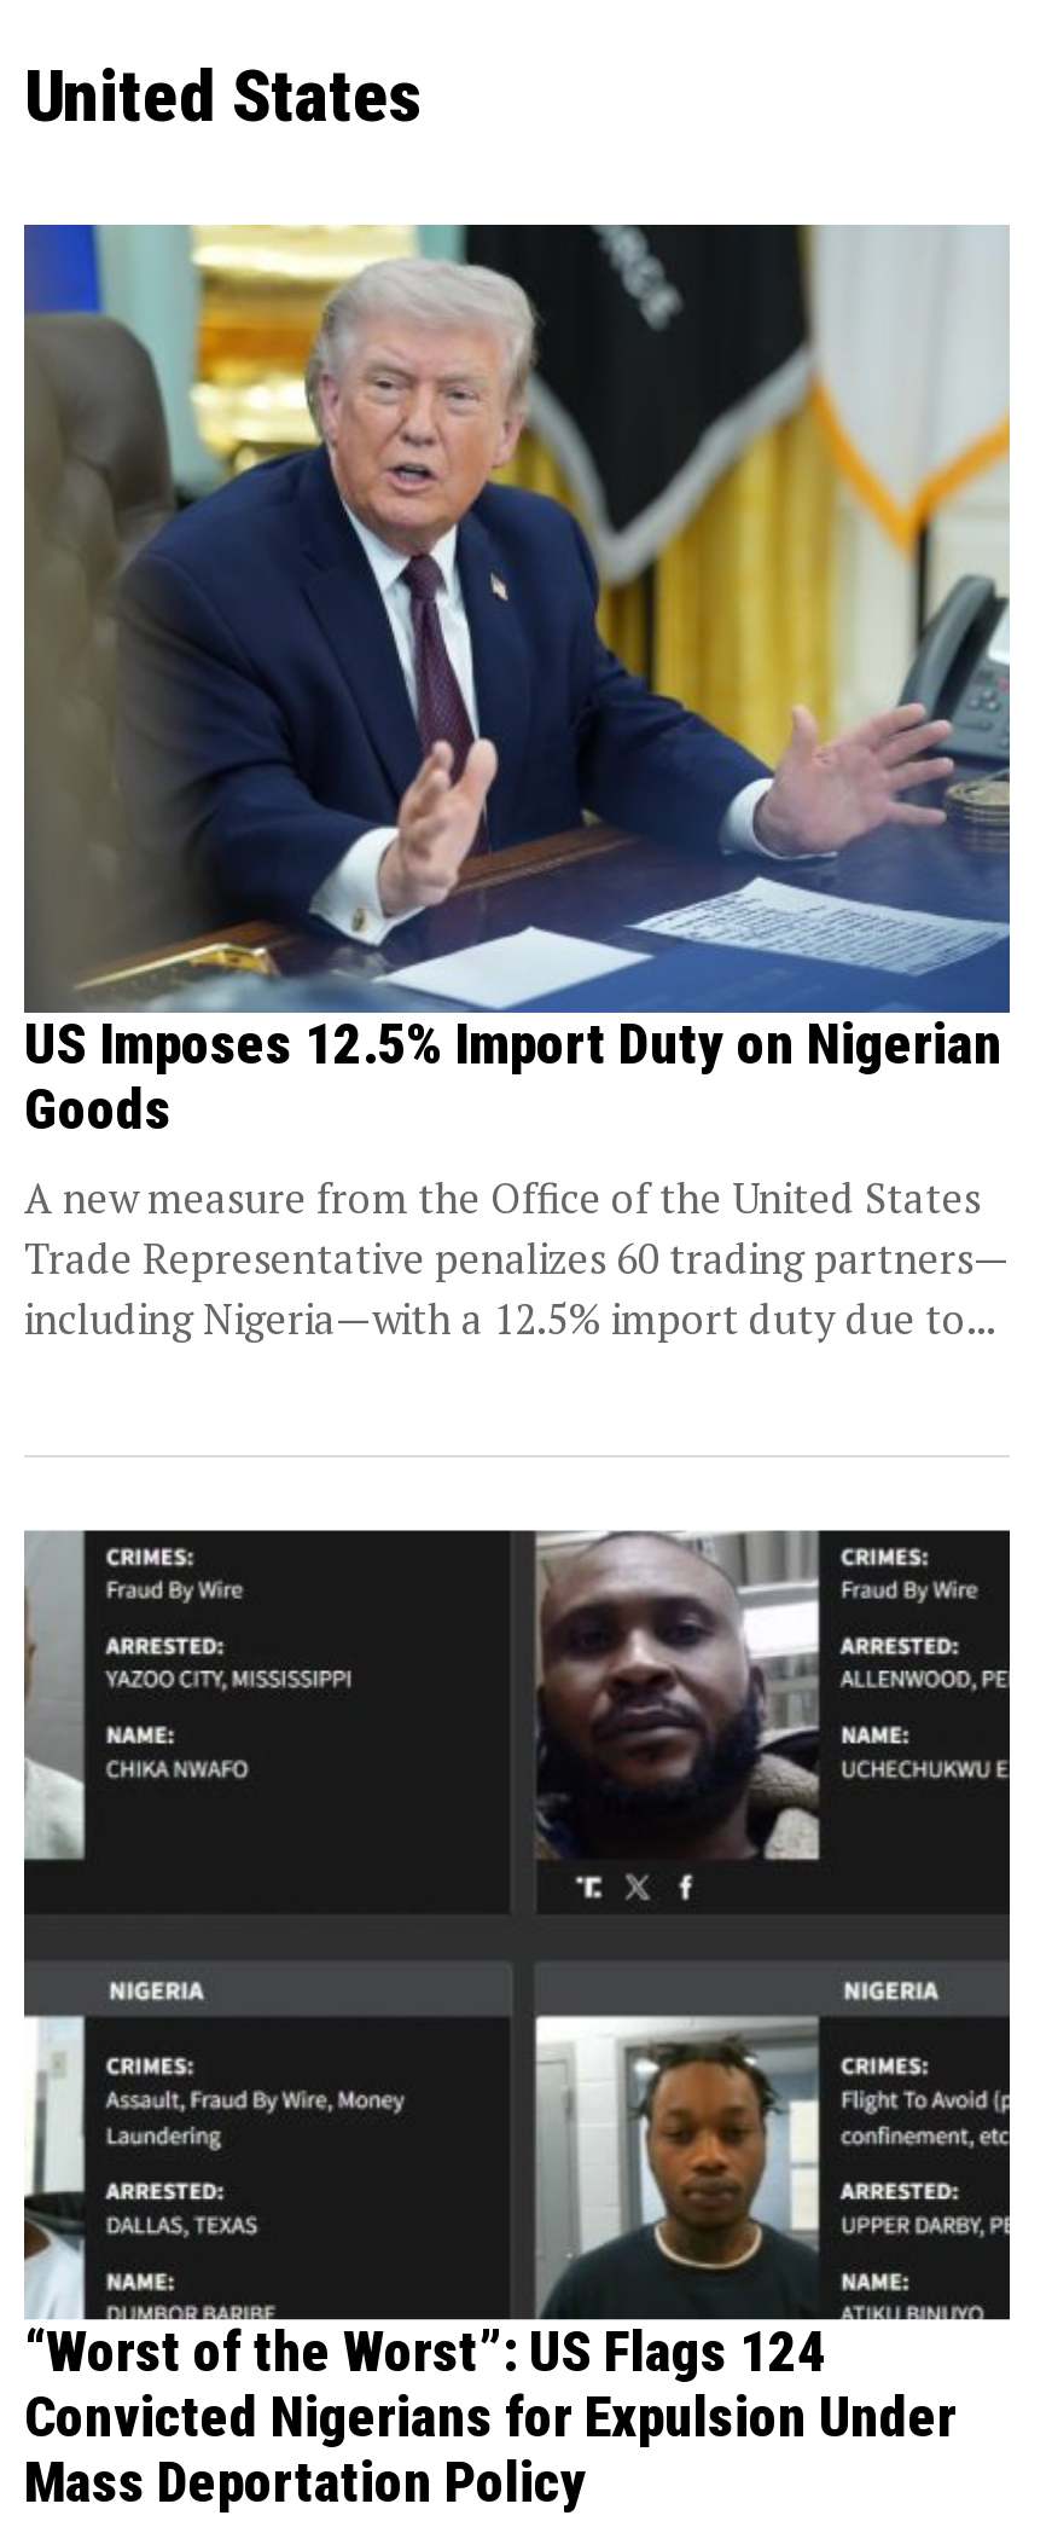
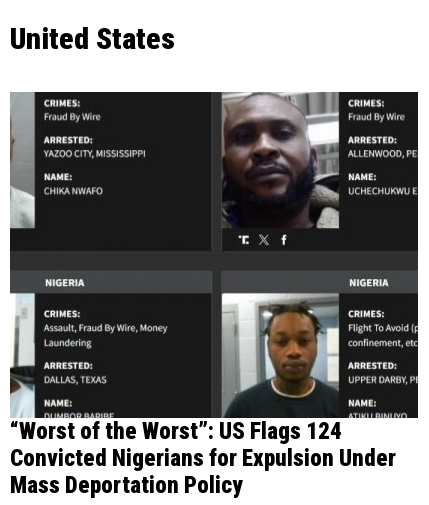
[22,222,1012,1347] [image] | US Imposes 12.5% Import Duty on Nigerian | Goods | A new measure from the Office of the United States | Trade Representative penalizes 60 trading partners— | including Nigeria—with a 12.5% import duty due to... -> none

